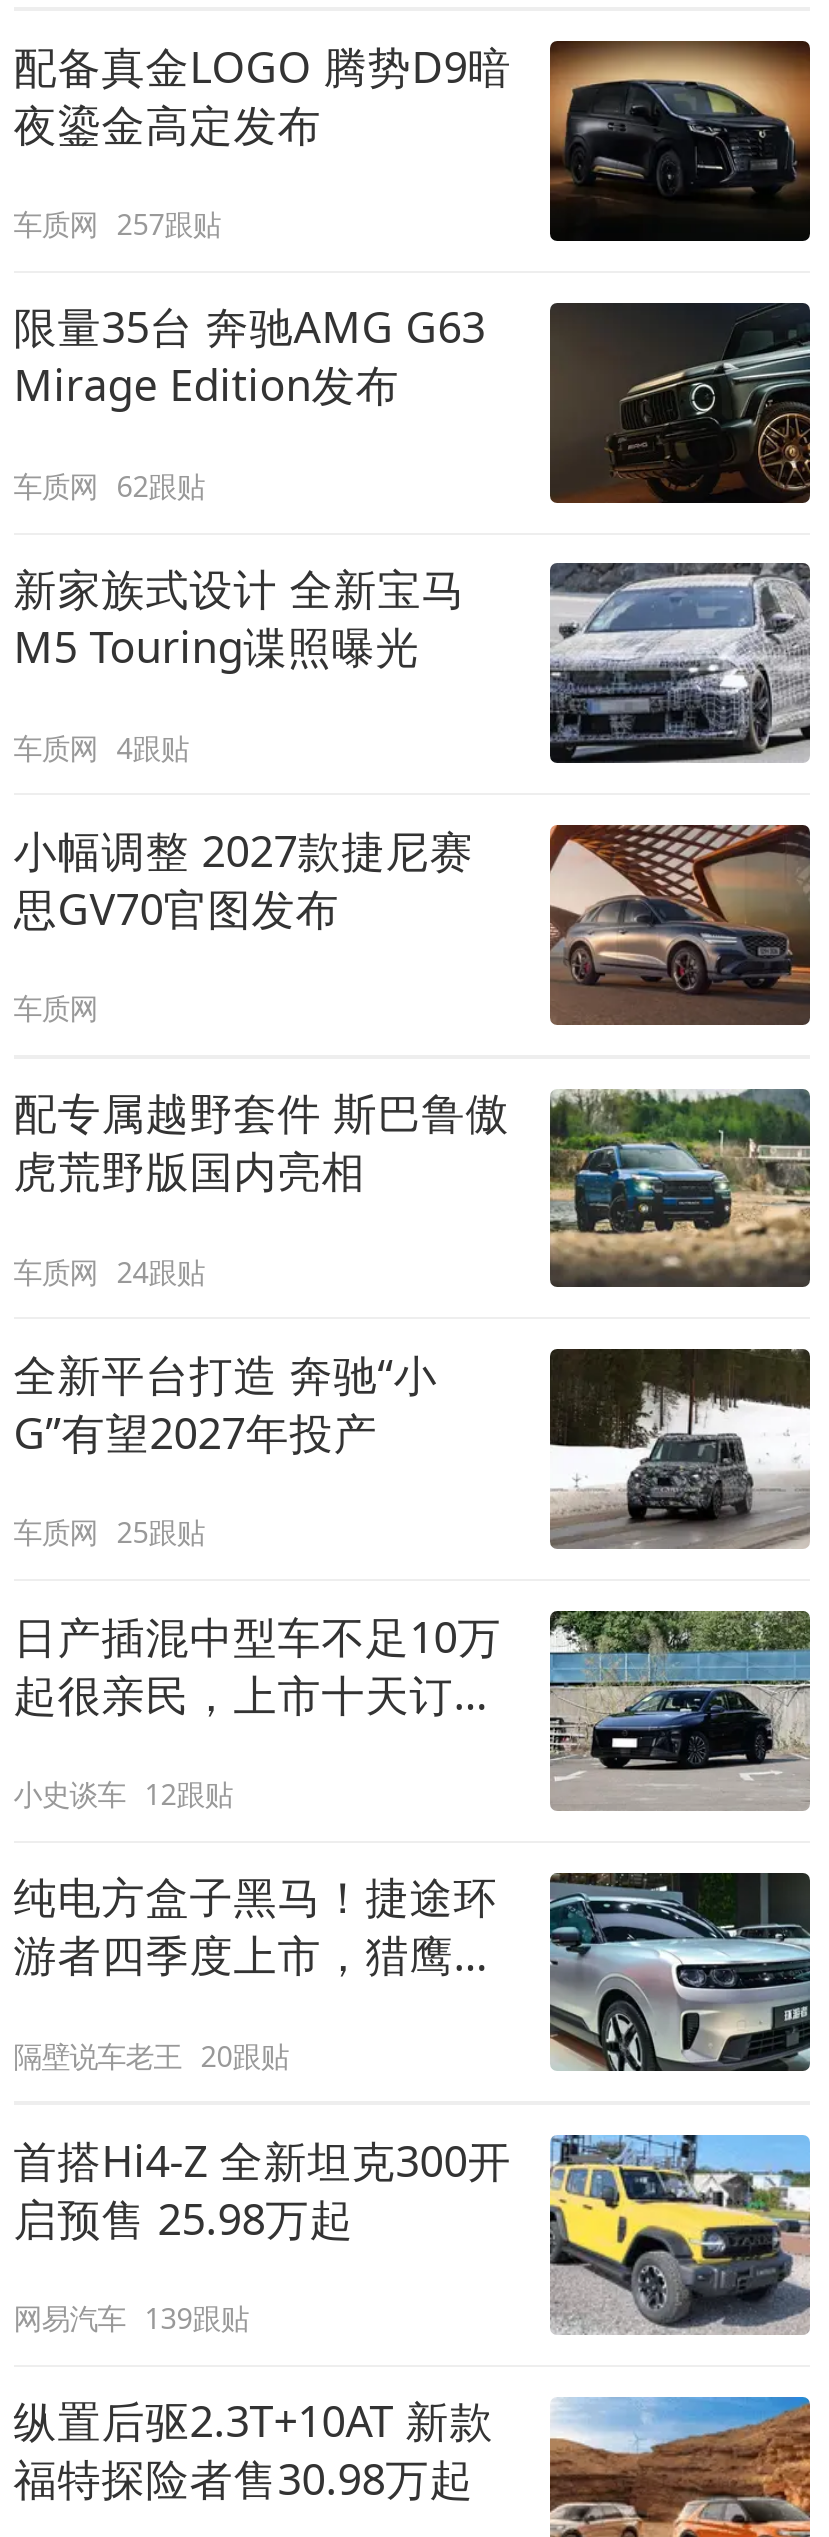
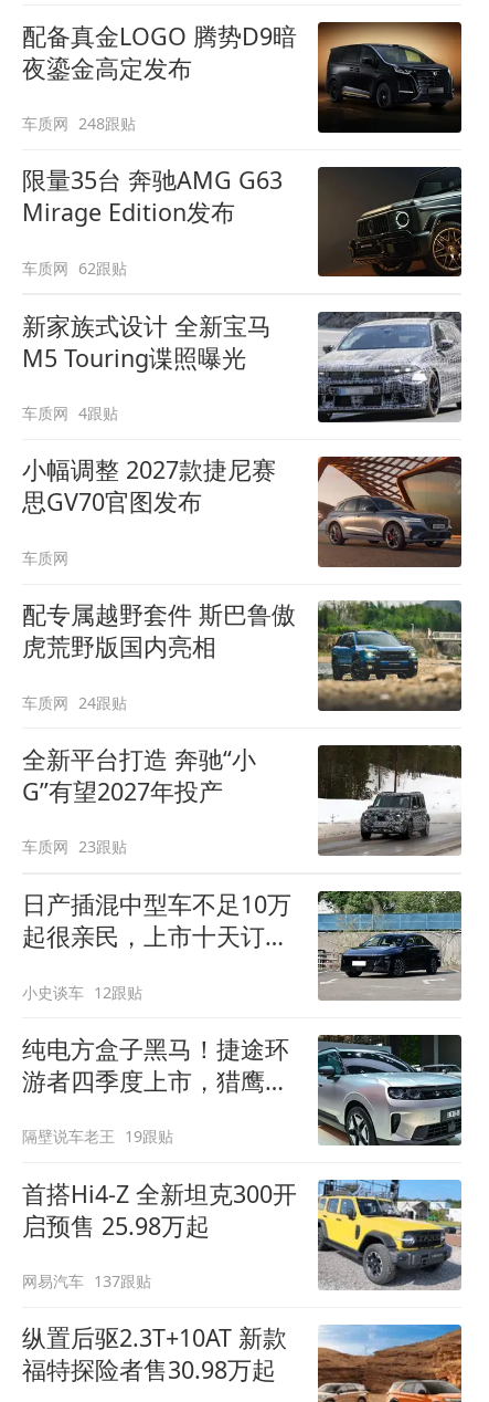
[13,205,221,243] 车质网 257跟贴 -> [22,113,136,134] 车质网 248跟贴
[13,1513,205,1551] 车质网 25跟贴 -> [22,836,127,857] 车质网 23跟贴
[13,2036,289,2074] 隔壁说车老王 20跟贴 -> [22,1126,174,1147] 隔壁说车老王 19跟贴
[13,2299,249,2337] 网易汽车 139跟贴 -> [22,1270,152,1291] 网易汽车 137跟贴

